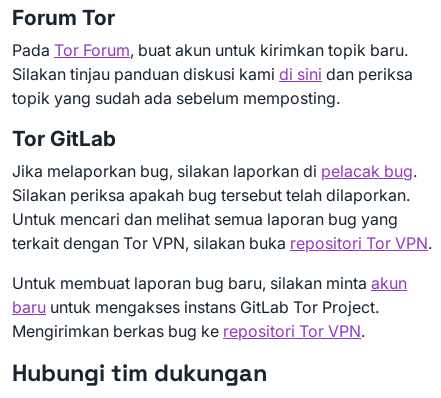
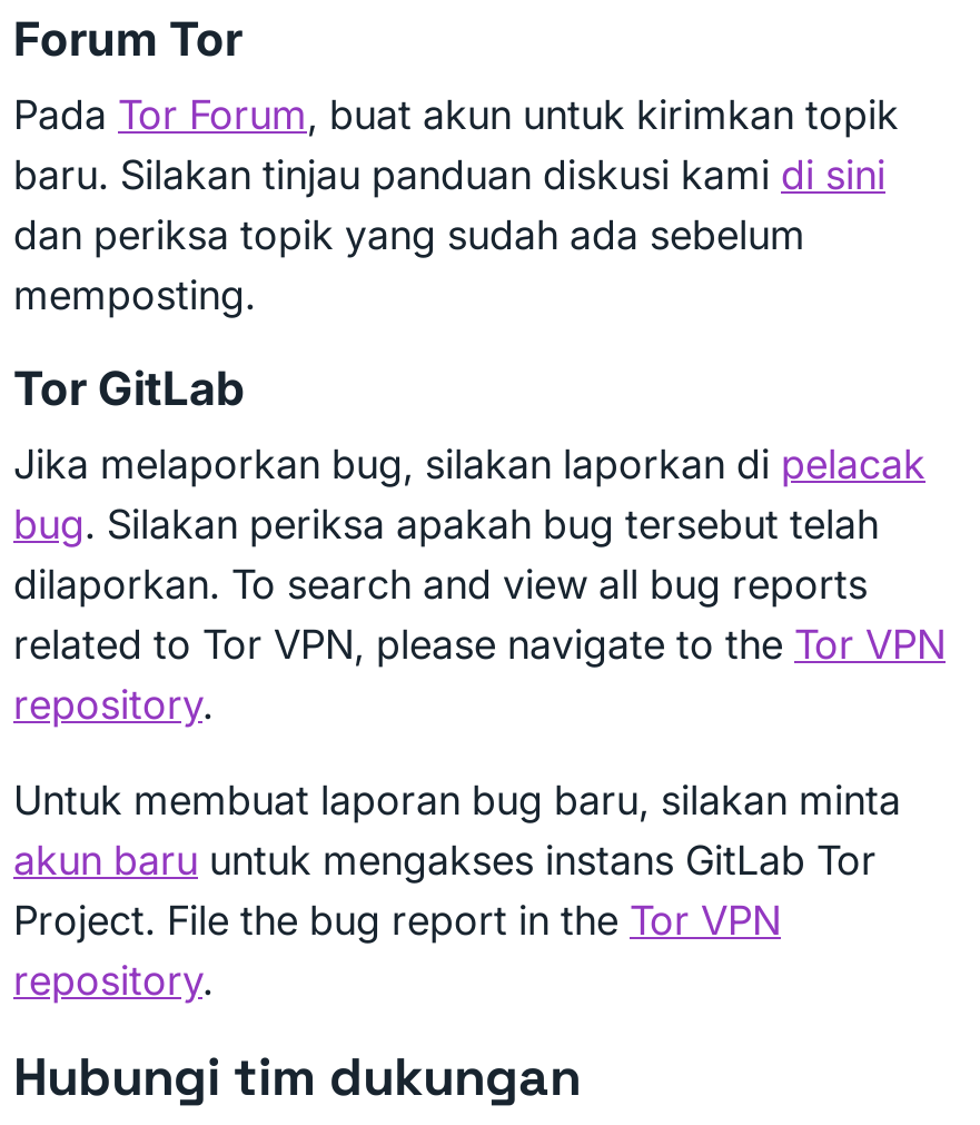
[12,161,432,253] Jika melaporkan bug, silakan laporkan di pelacak bug. | Silakan periksa apakah bug tersebut telah dilaporkan. | Untuk mencari dan melihat semua laporan bug yang | terkait dengan Tor VPN, silakan buka repositori Tor VPN. -> [13,441,946,728] Jika melaporkan bug, silakan laporkan di pelacak | bug. Silakan periksa apakah bug tersebut telah | dilaporkan. To search and view all bug reports | related to Tor VPN, please navigate to the Tor VPN | repository.
[12,273,407,341] Untuk membuat laporan bug baru, silakan minta akun | baru untuk mengakses instans GitLab Tor Project. | Mengirimkan berkas bug ke repositori Tor VPN. -> [13,777,901,1004] Untuk membuat laporan bug baru, silakan minta | akun baru untuk mengakses instans GitLab Tor | Project. File the bug report in the Tor VPN | repository.

